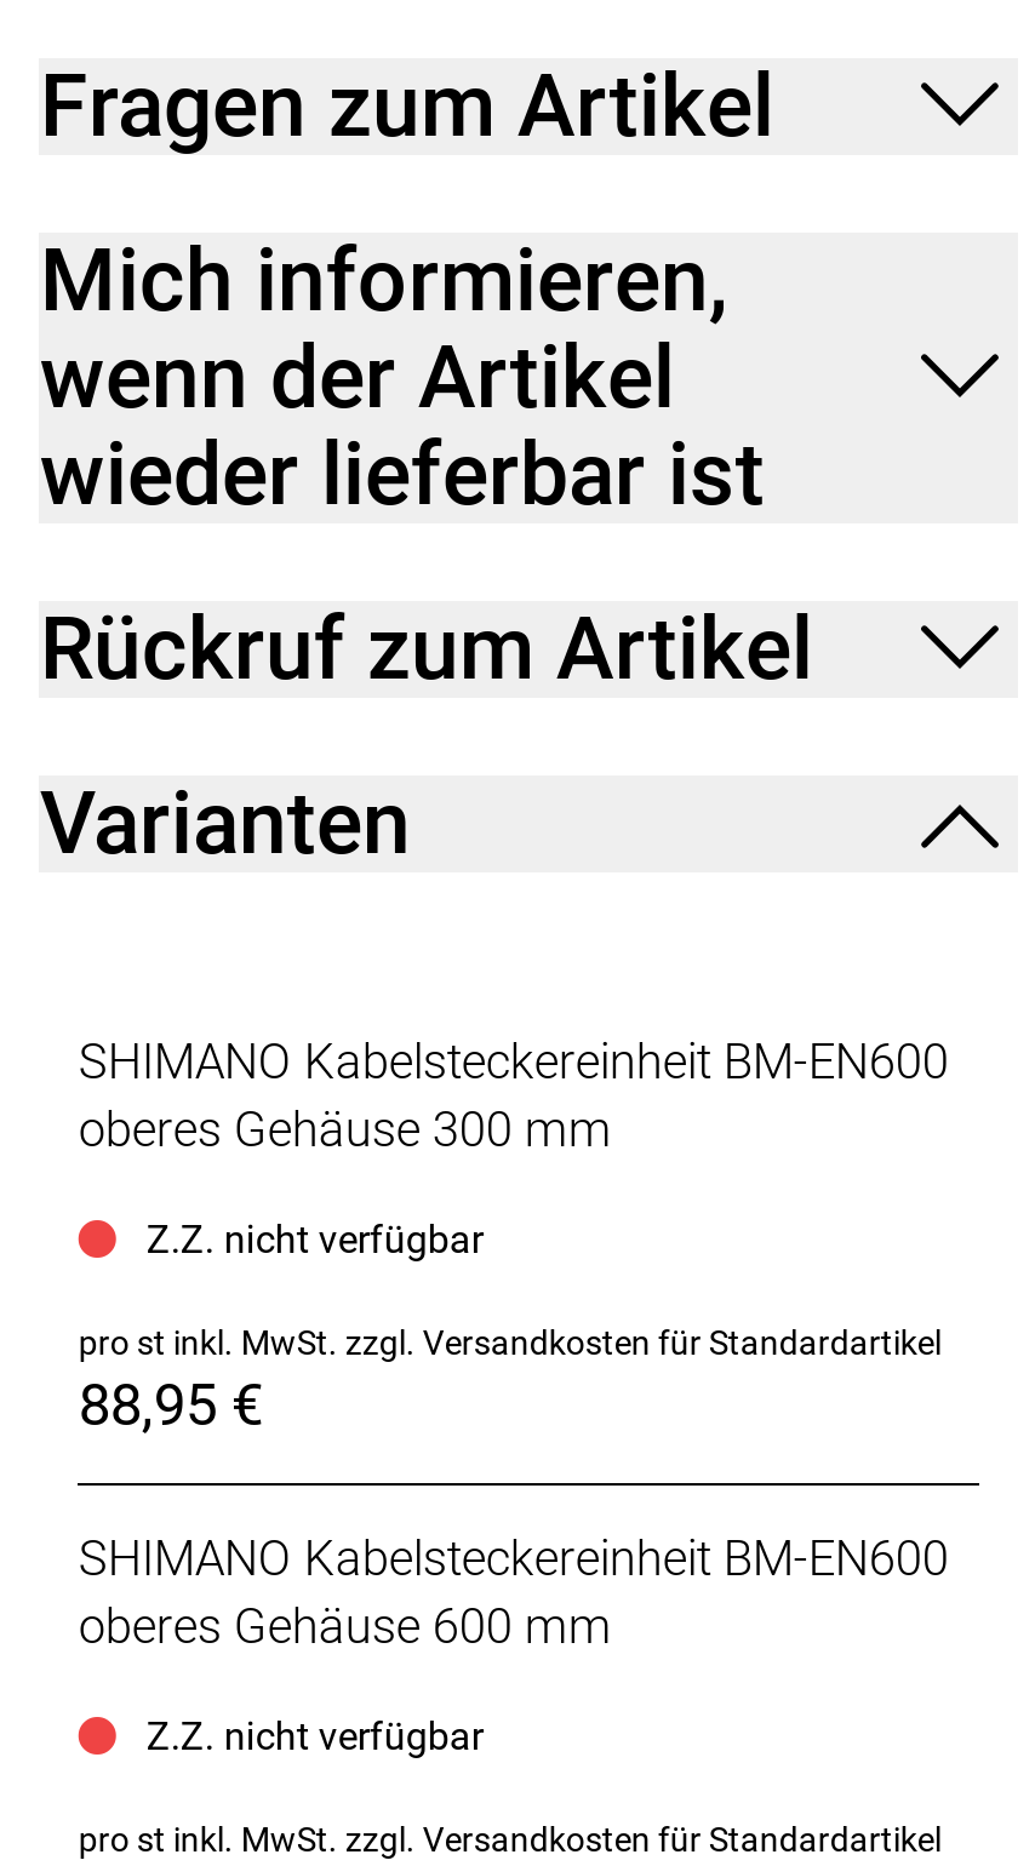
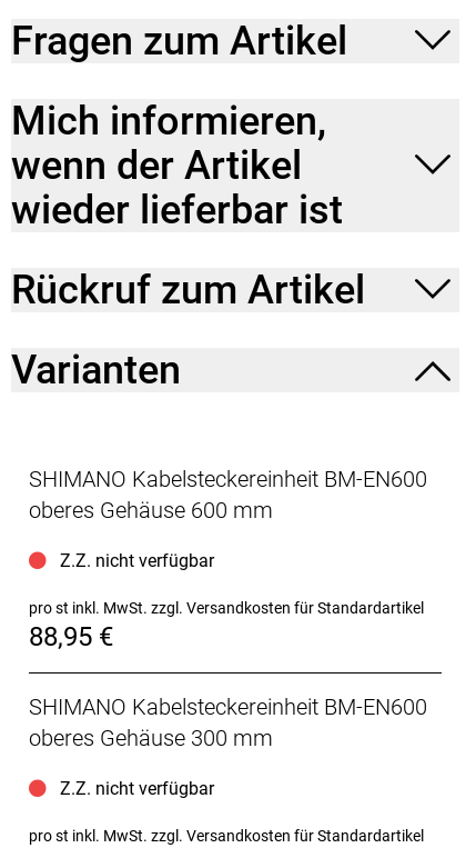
moved [79,1101,612,1159] -> [29,725,273,752]: oberes Gehäuse 300 mm
moved [79,1597,612,1656] -> [29,497,273,524]: oberes Gehäuse 600 mm

